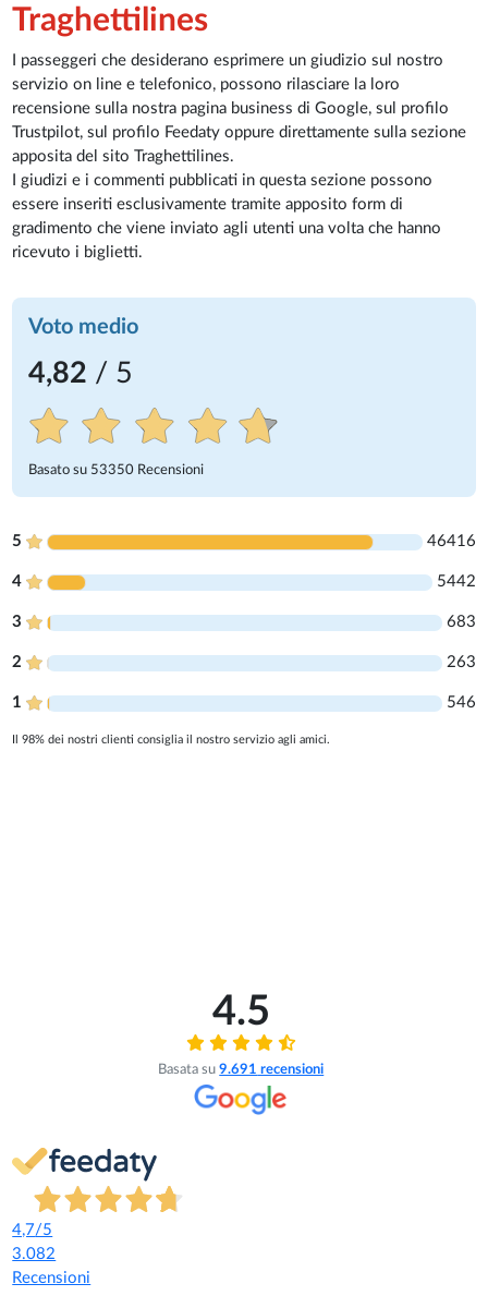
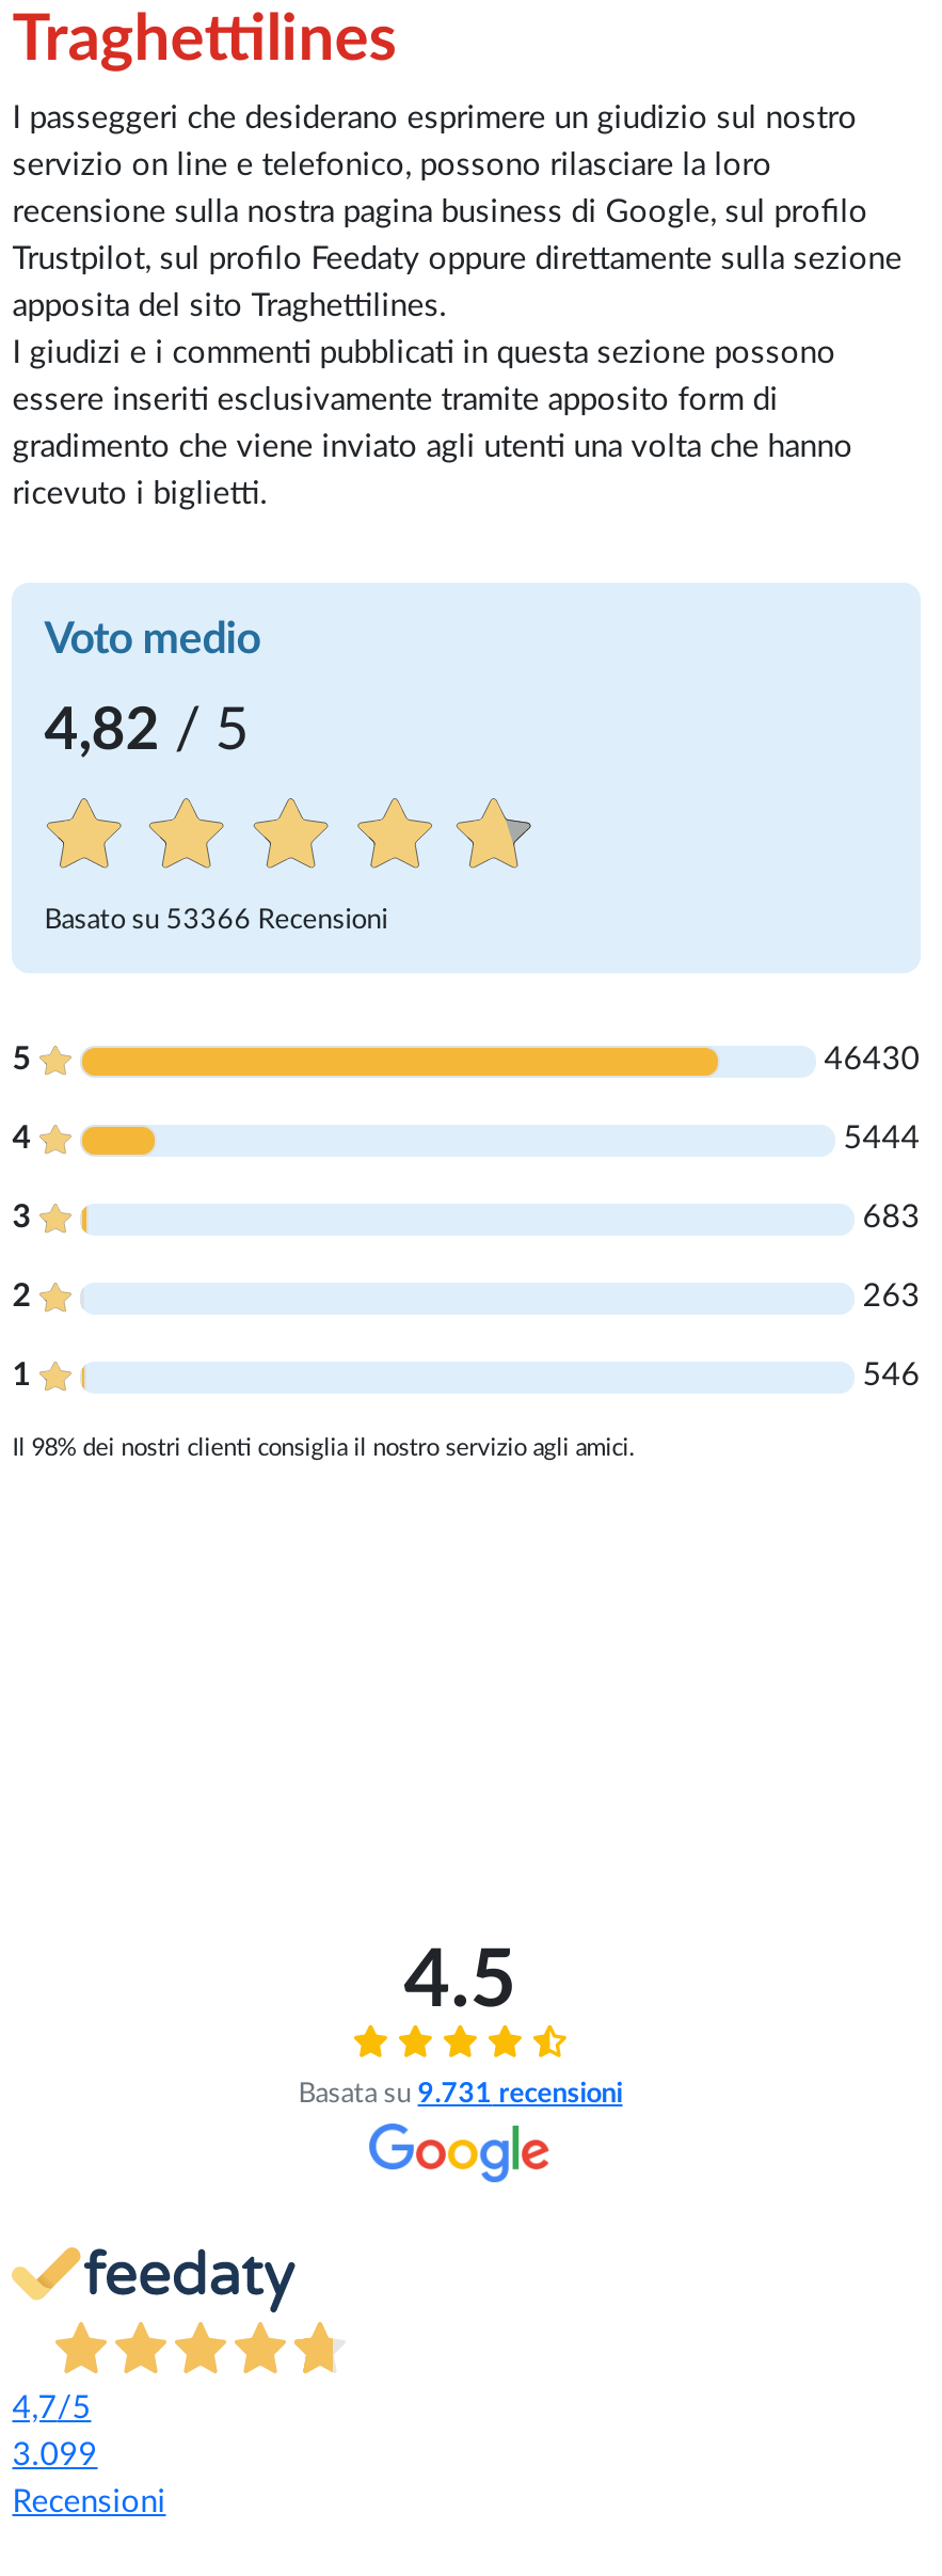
[29,462,204,478] Basato su 53350 Recensioni -> [44,905,388,935] Basato su 53366 Recensioni
[427,533,476,549] 46416 -> [824,1044,920,1076] 46430
[437,573,476,590] 5442 -> [843,1123,920,1155] 5444
[158,1062,324,1077] Basata su 9.691 recensioni -> [298,2079,622,2109] Basata su 9.731 recensioni
[12,1246,56,1262] 3.082 -> [12,2440,98,2472] 3.099

